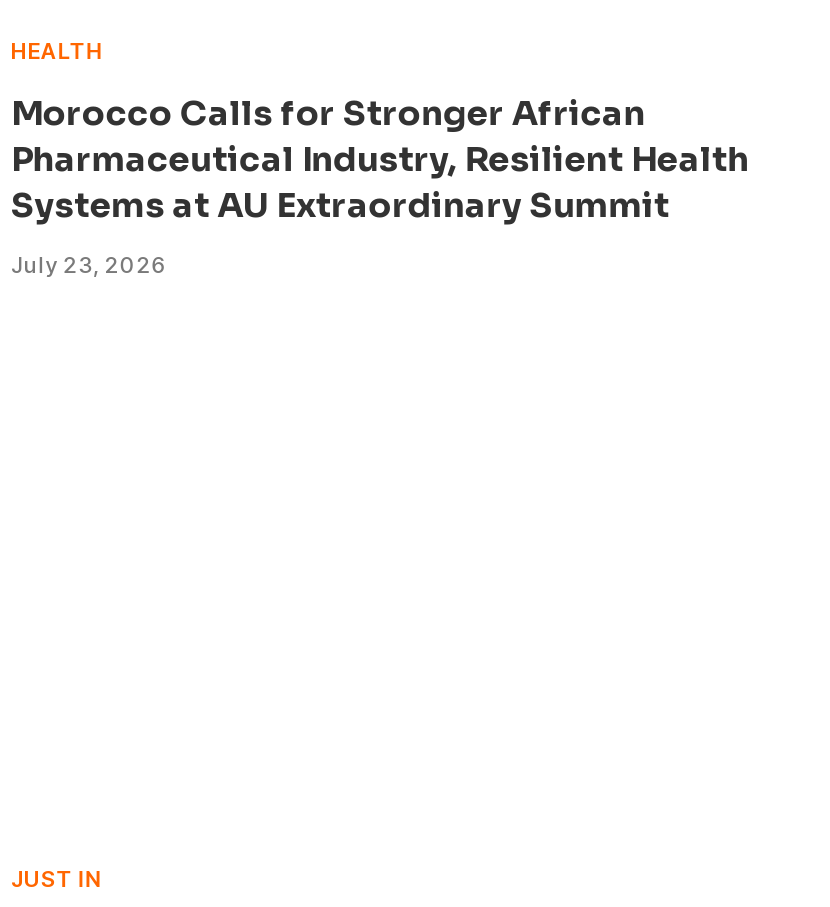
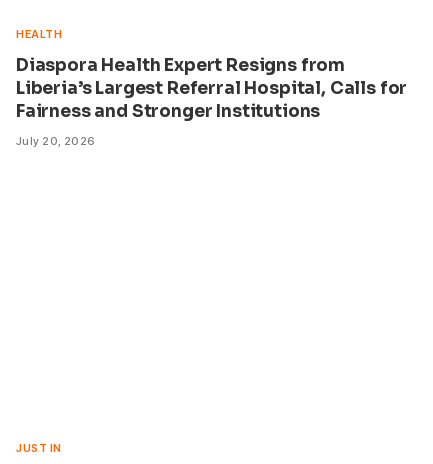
[11,93,749,227] Morocco Calls for Stronger African | Pharmaceutical Industry, Resilient Health | Systems at AU Extraordinary Summit -> [16,54,407,121] Diaspora Health Expert Resigns from | Liberia’s Largest Referral Hospital, Calls for | Fairness and Stronger Institutions
[11,251,168,279] July 23, 2026 -> [16,133,96,147] July 20, 2026

